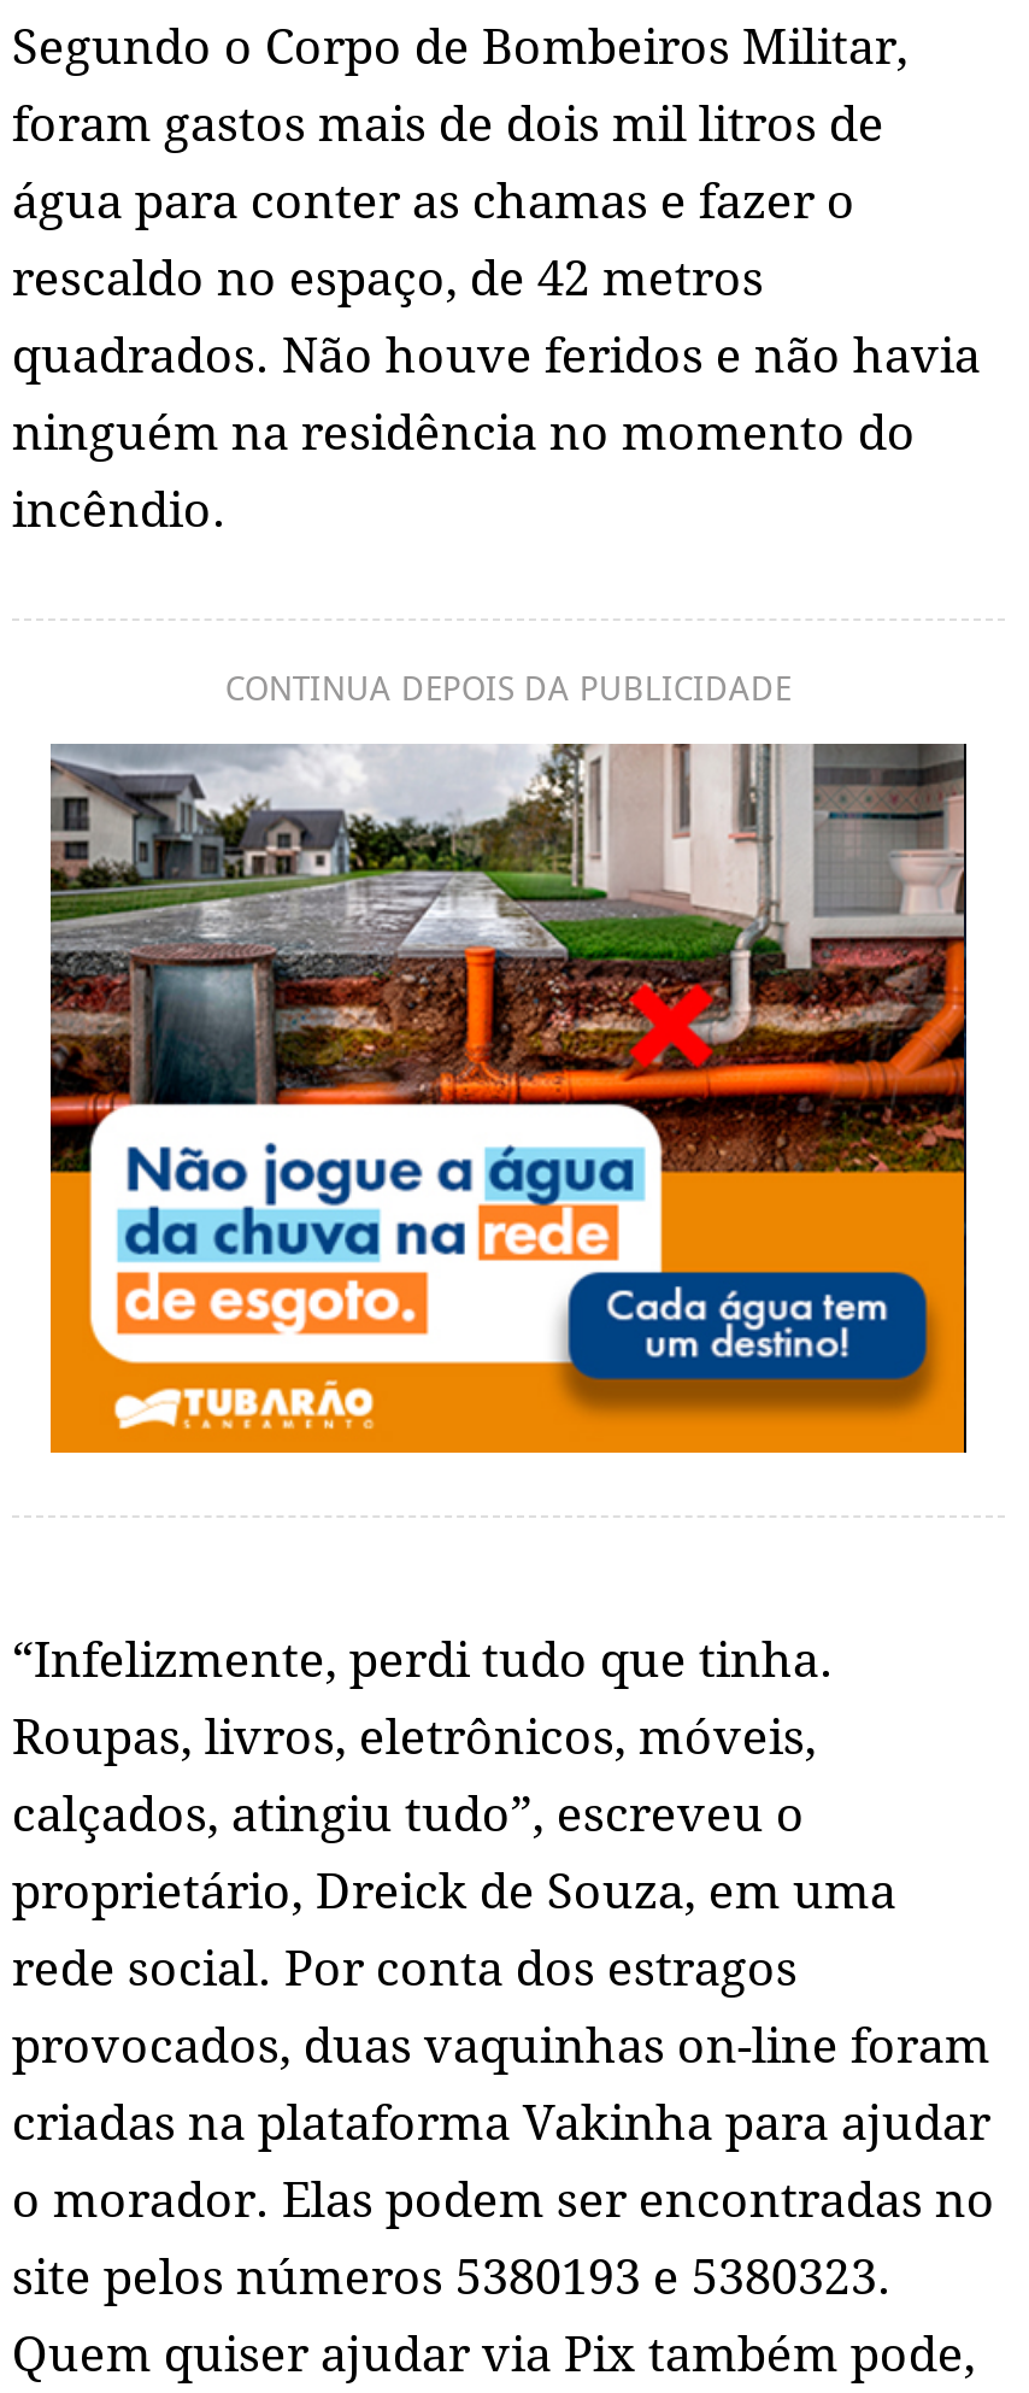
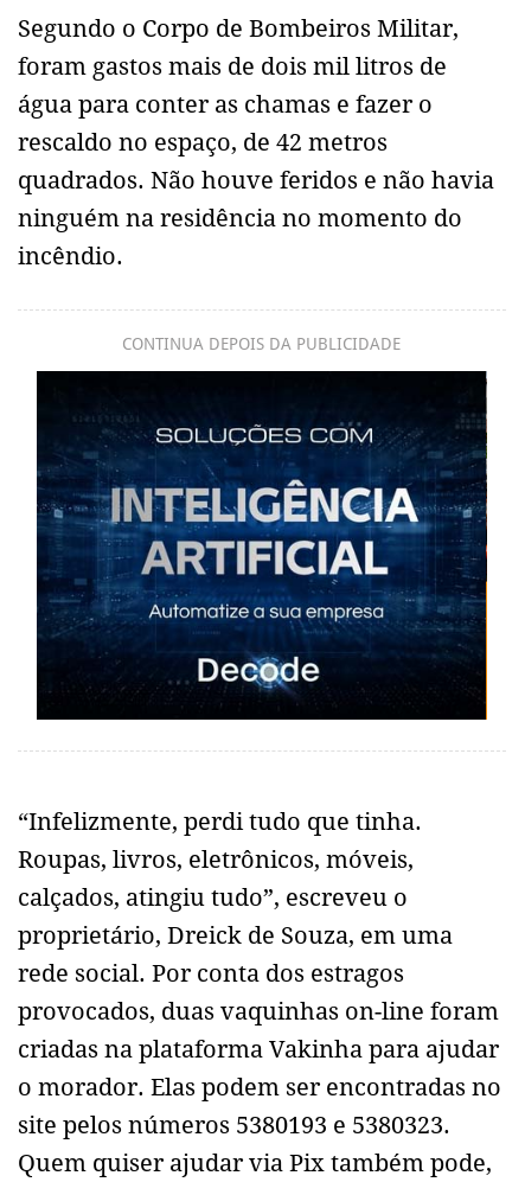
[48,741,969,1455] [image] -> [36,370,488,721] [image]

